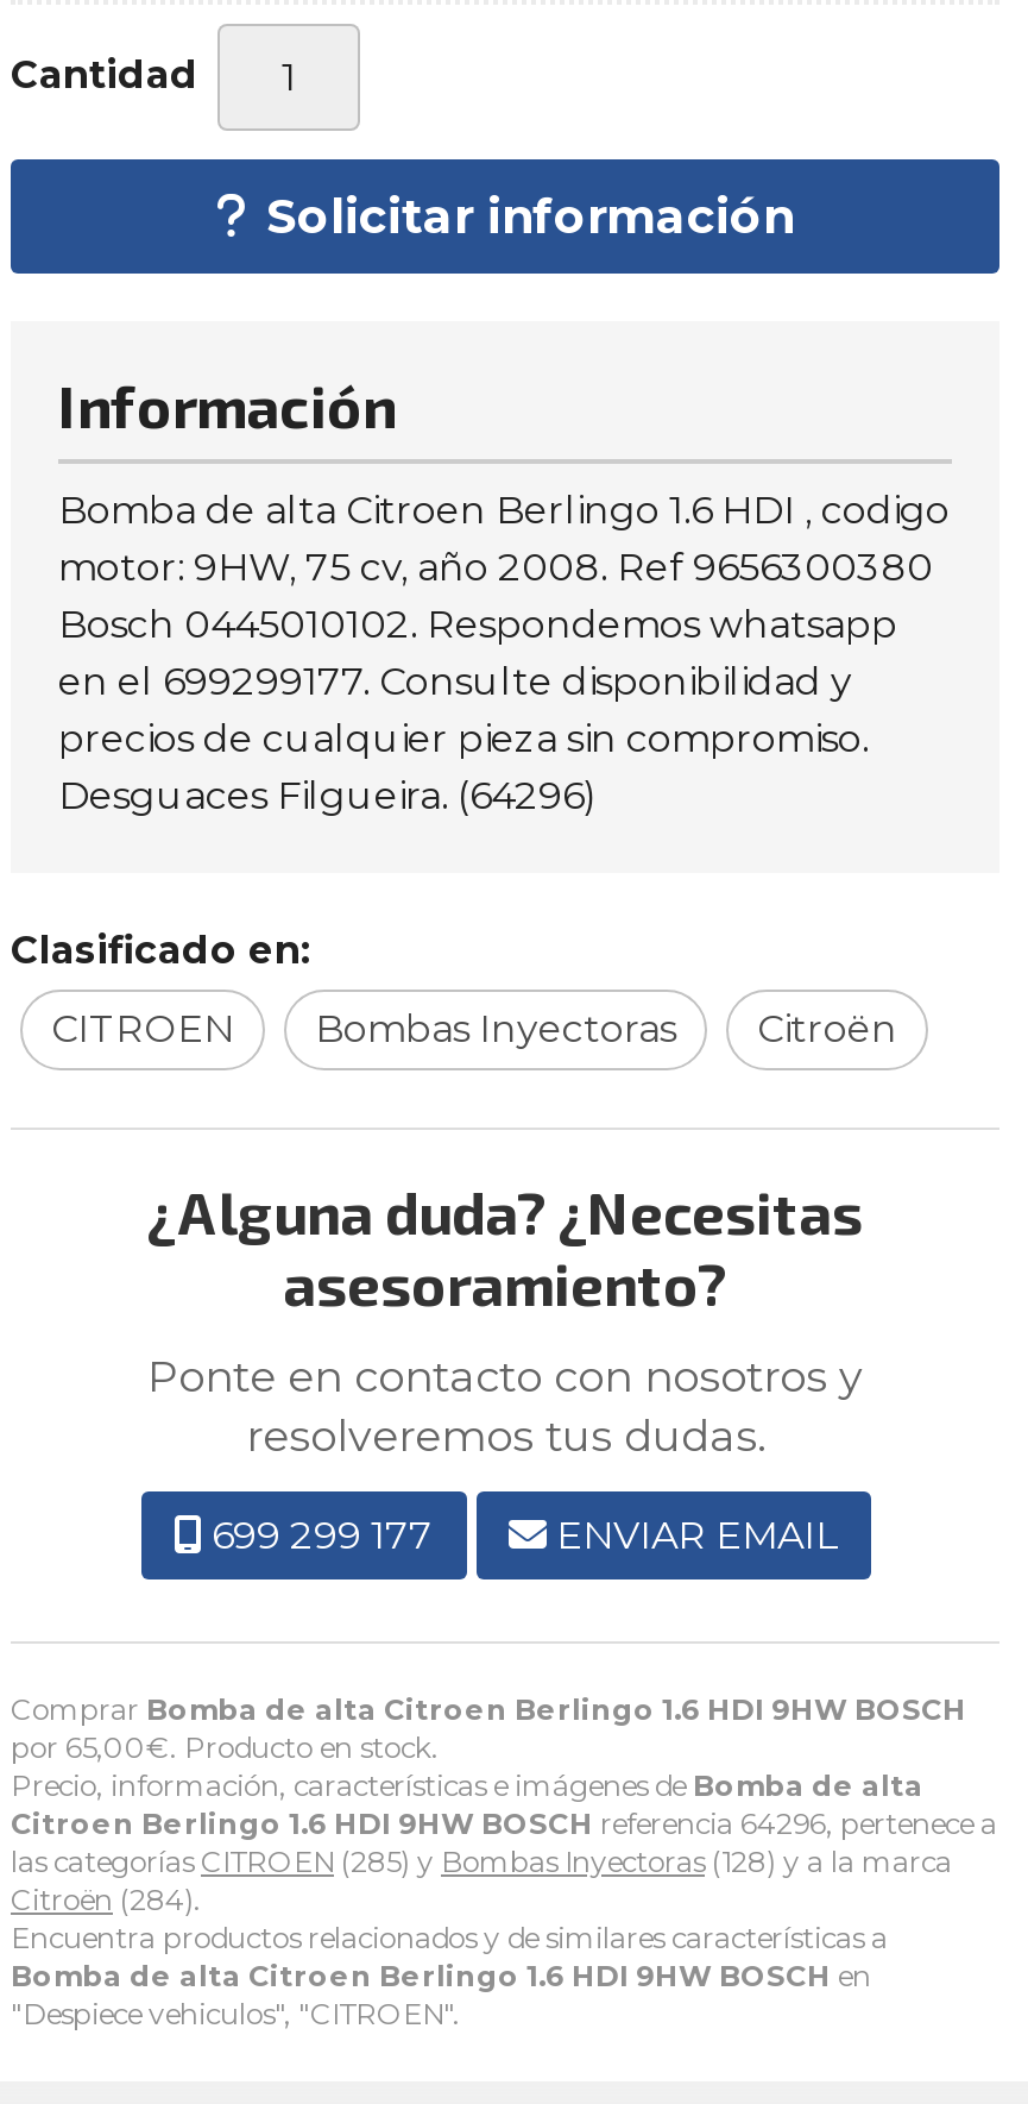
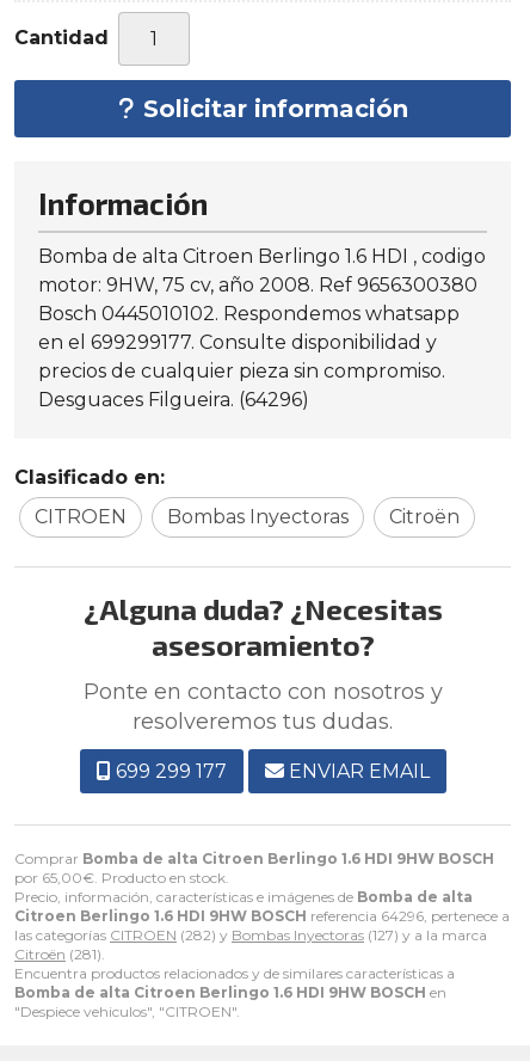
[11,1843,952,1878] las categorías CITROEN (285) y Bombas Inyectoras (128) y a la marca -> [14,926,487,944] las categorías CITROEN (282) y Bombas Inyectoras (127) y a la marca
[11,1881,201,1917] Citroën (284). -> [14,945,105,963] Citroën (281).

